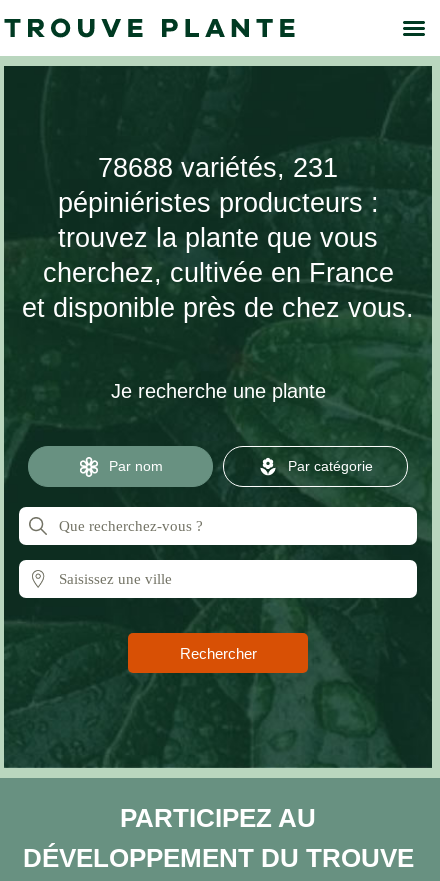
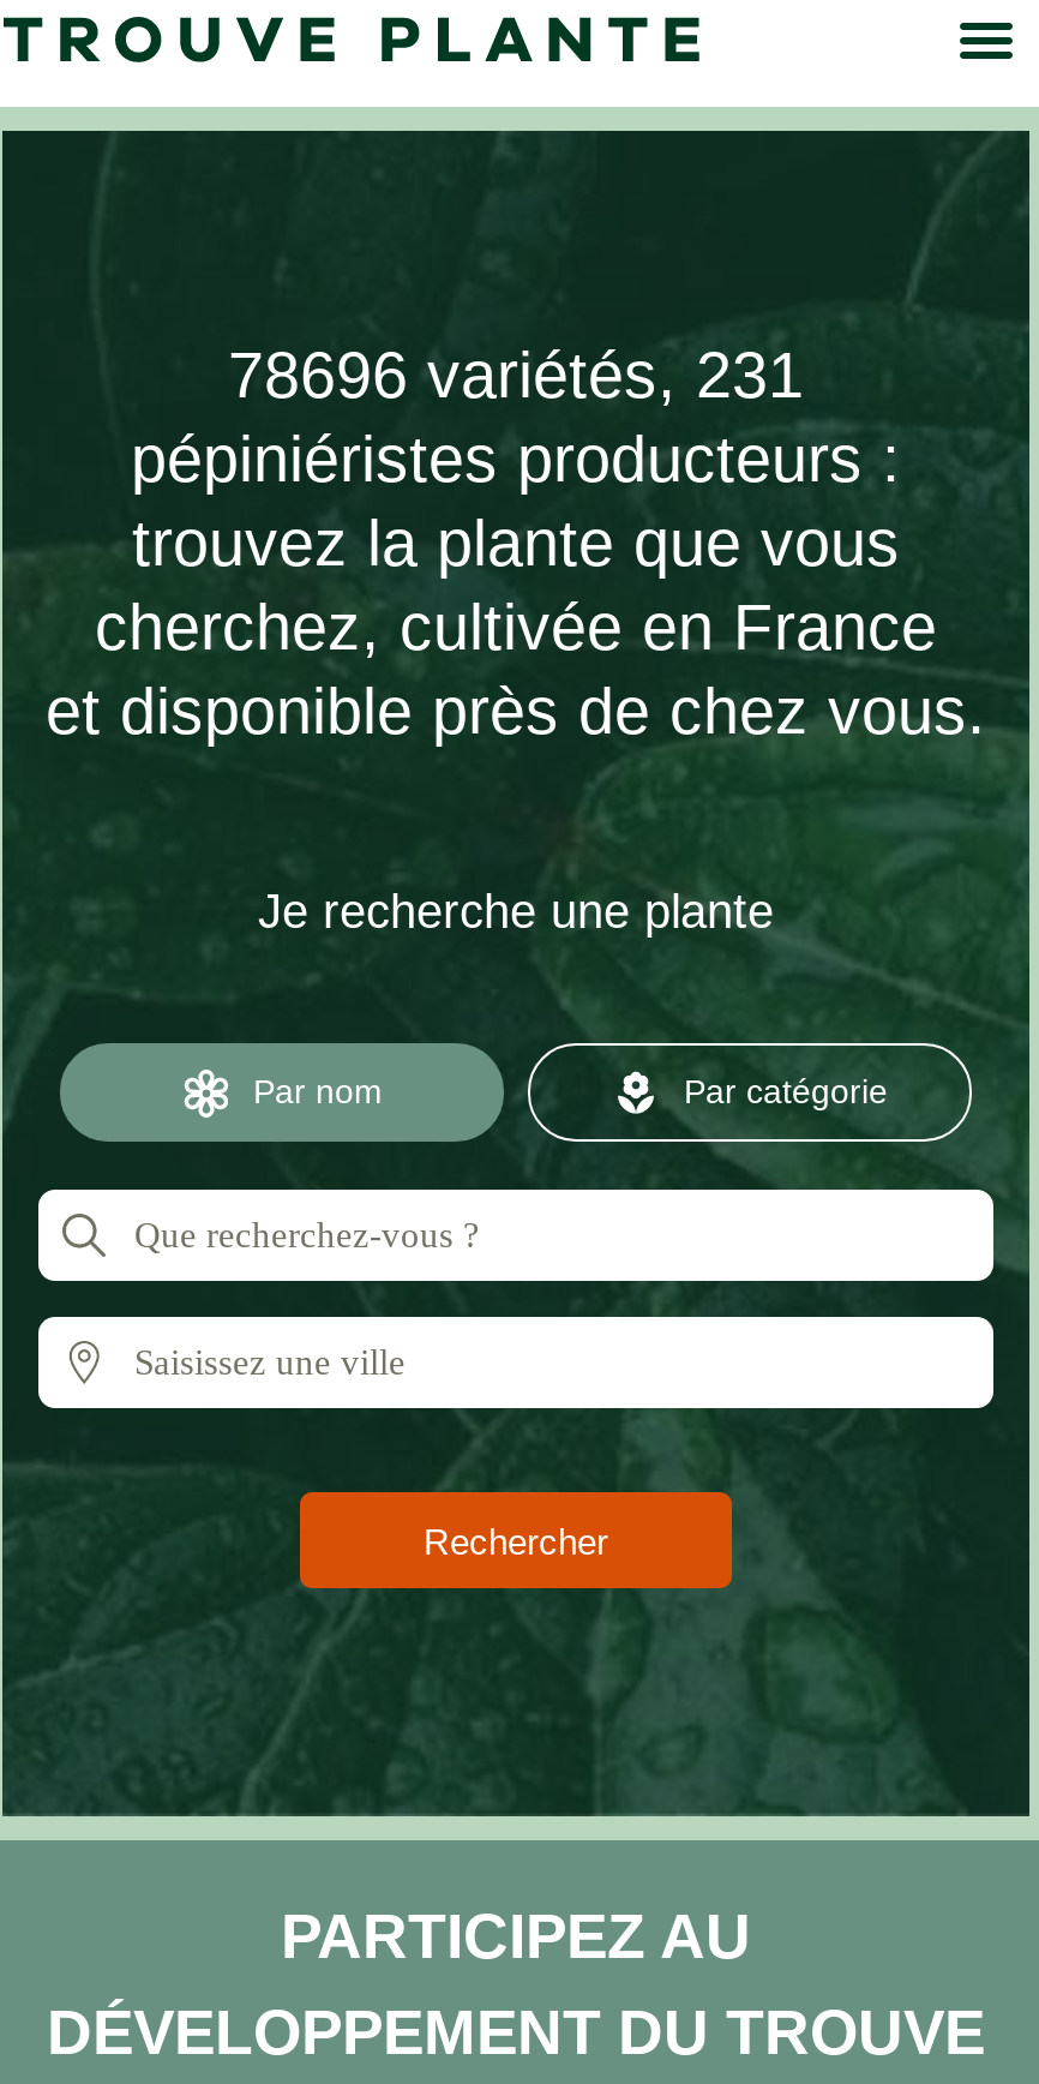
[98,153,338,183] 78688 variétés, 231 -> [228,340,804,412] 78696 variétés, 231

